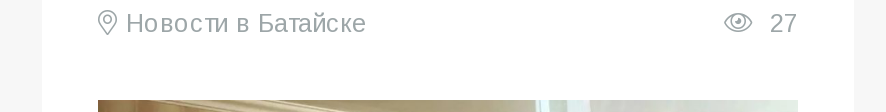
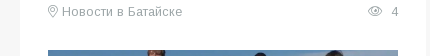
[762,9,798,37] 27 -> [387,5,398,19] 4

